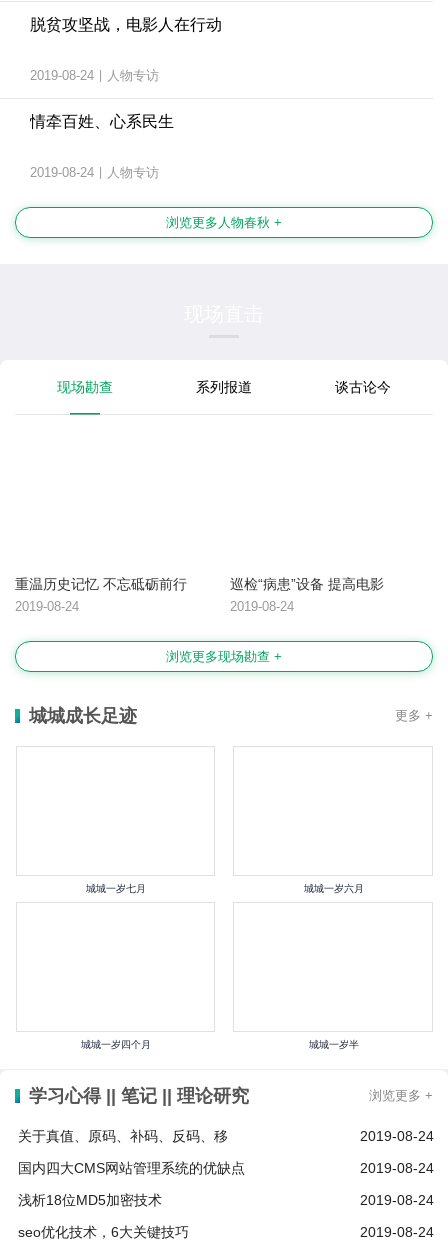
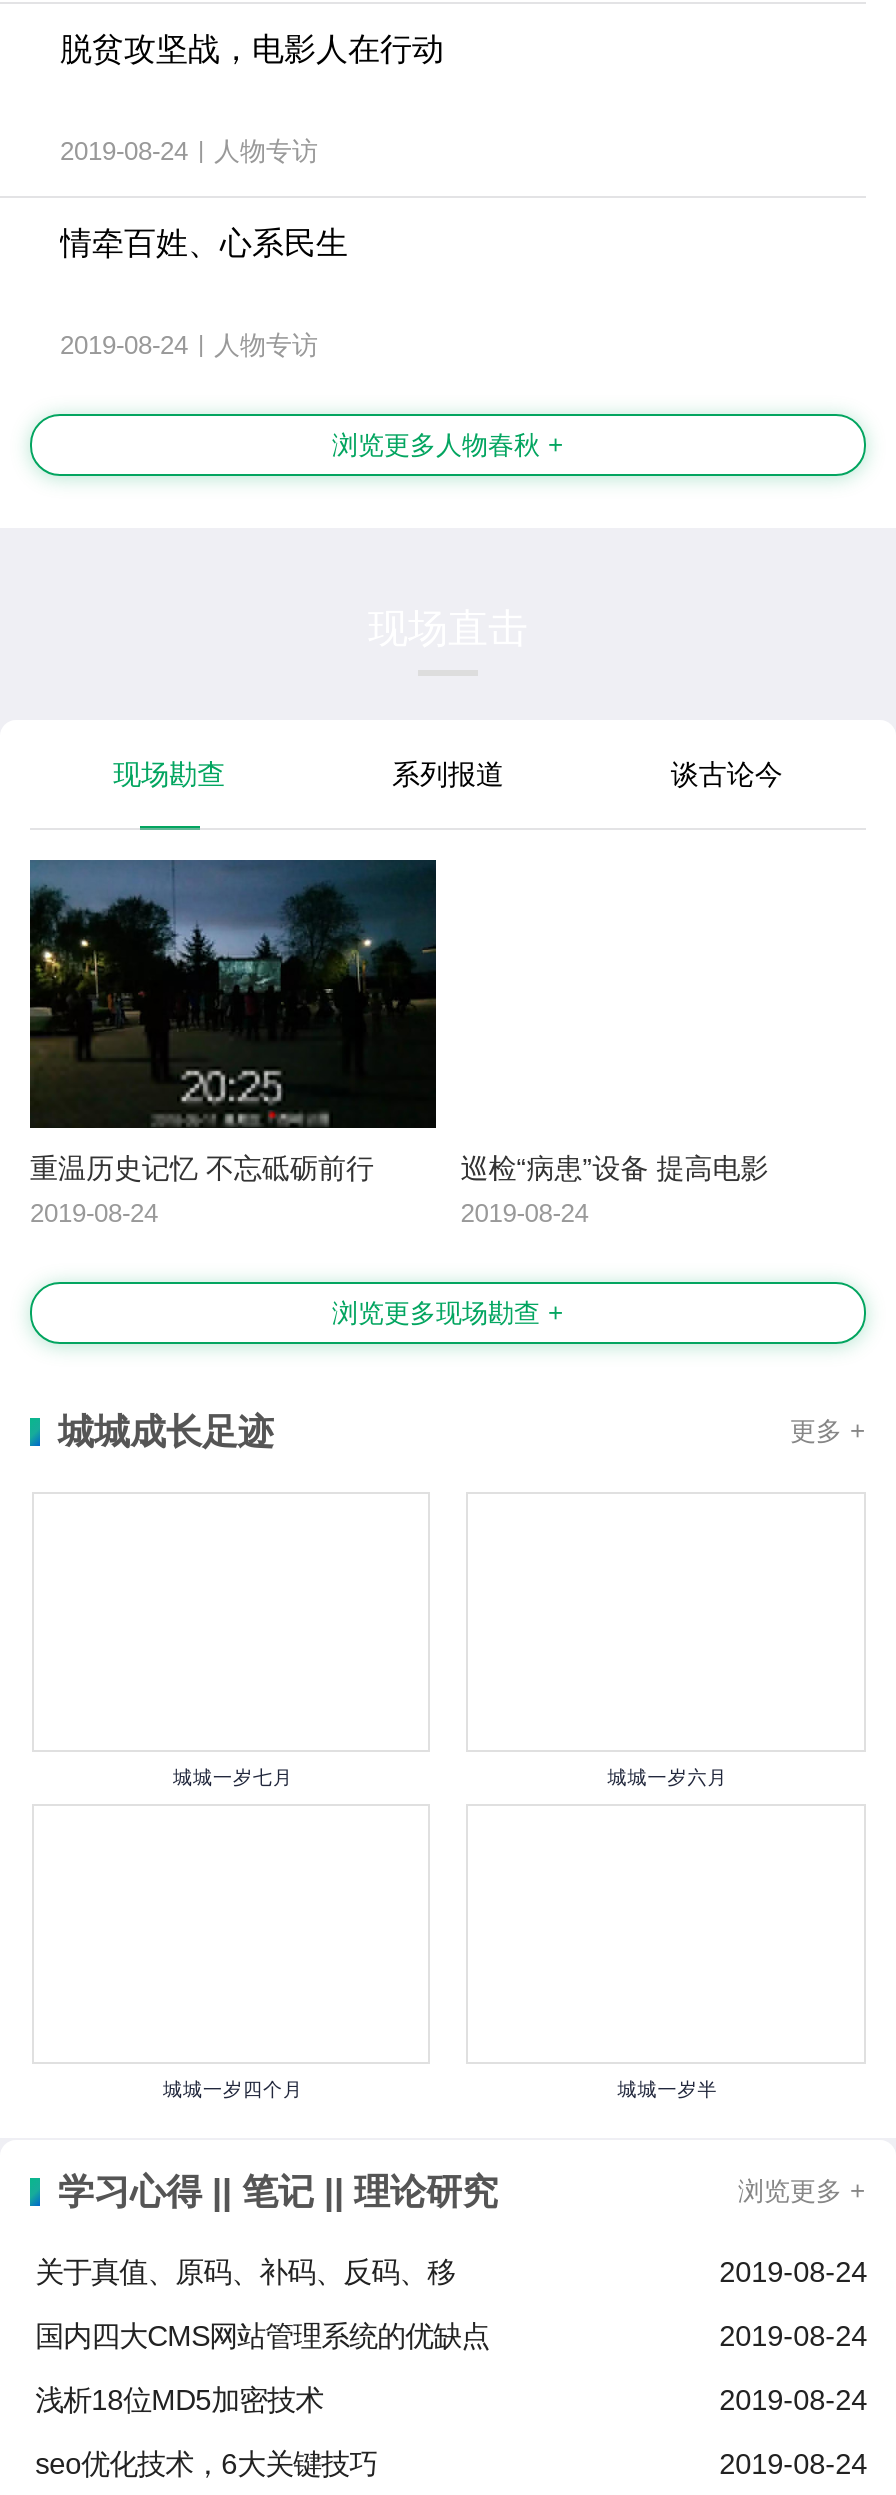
none -> [28,858,438,1130] [image]

